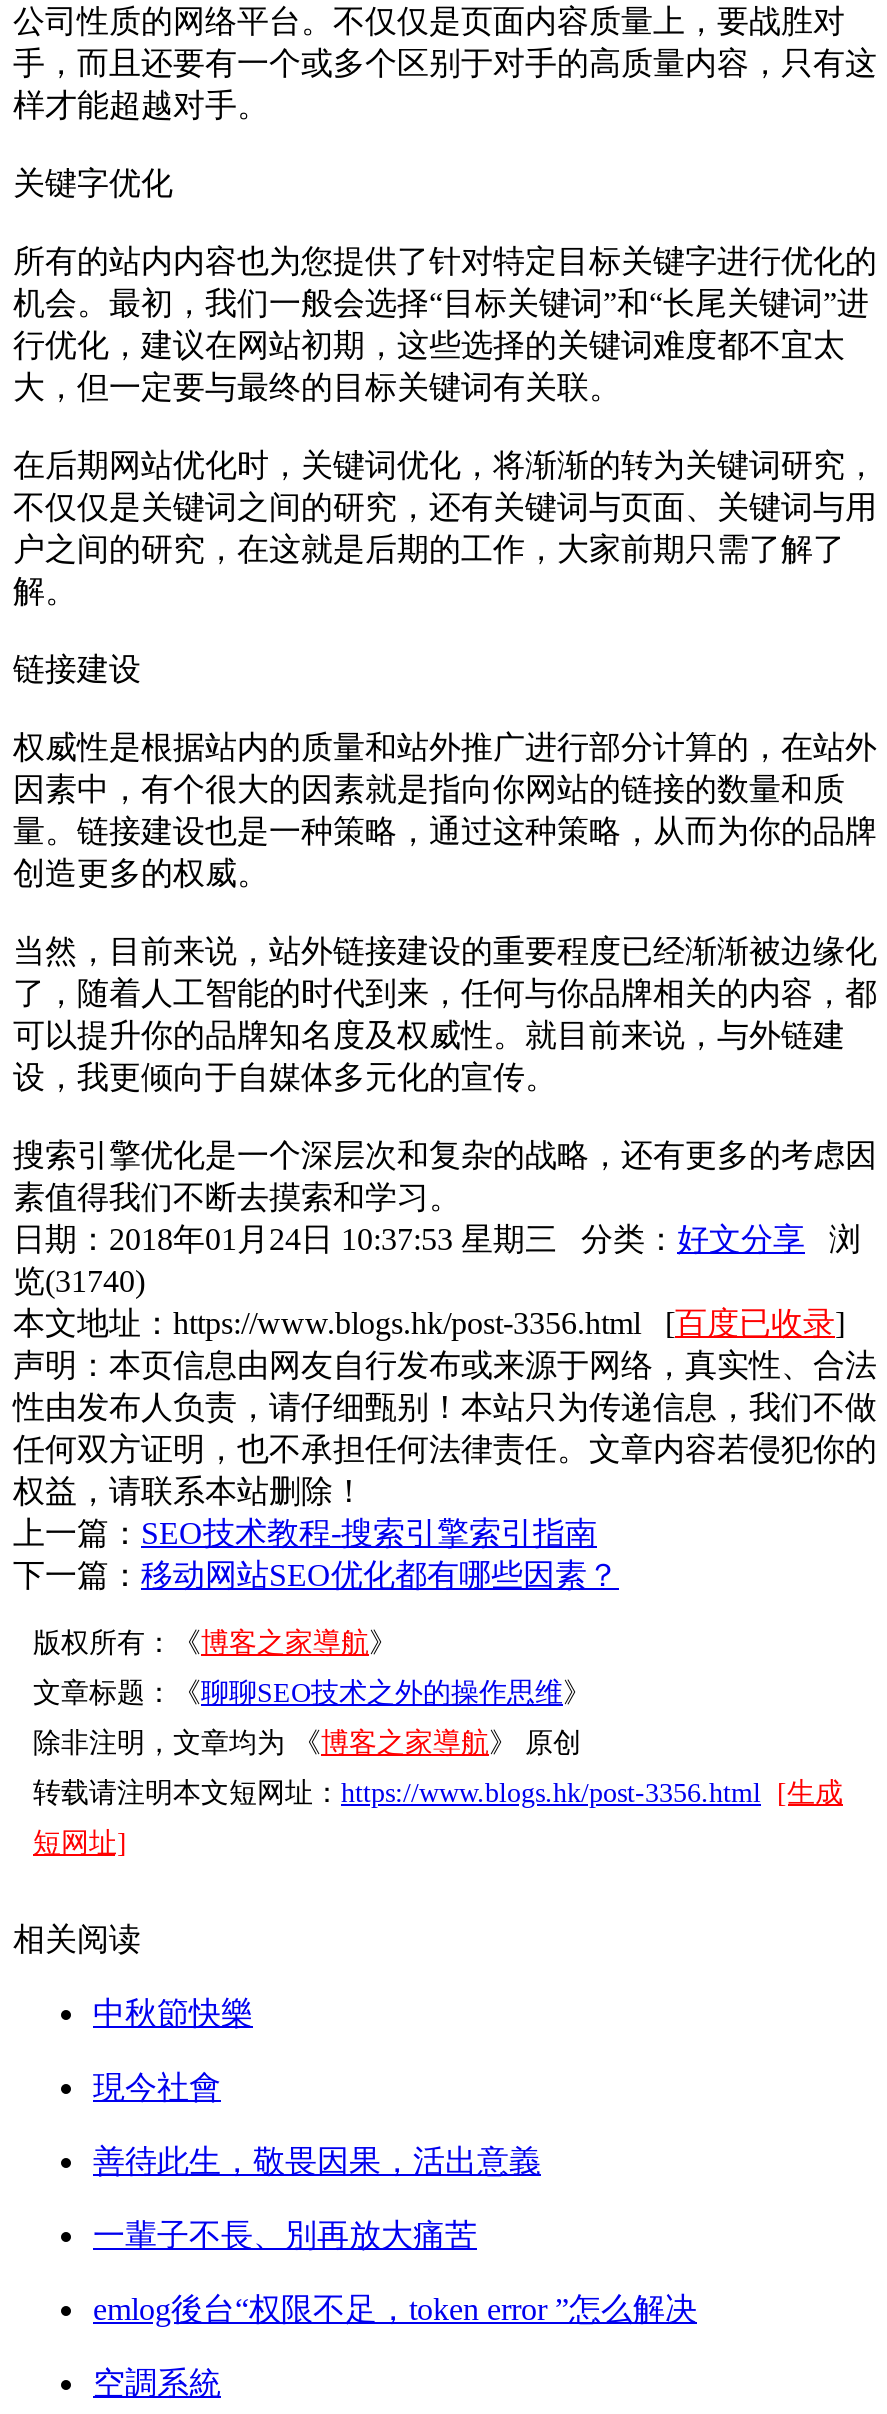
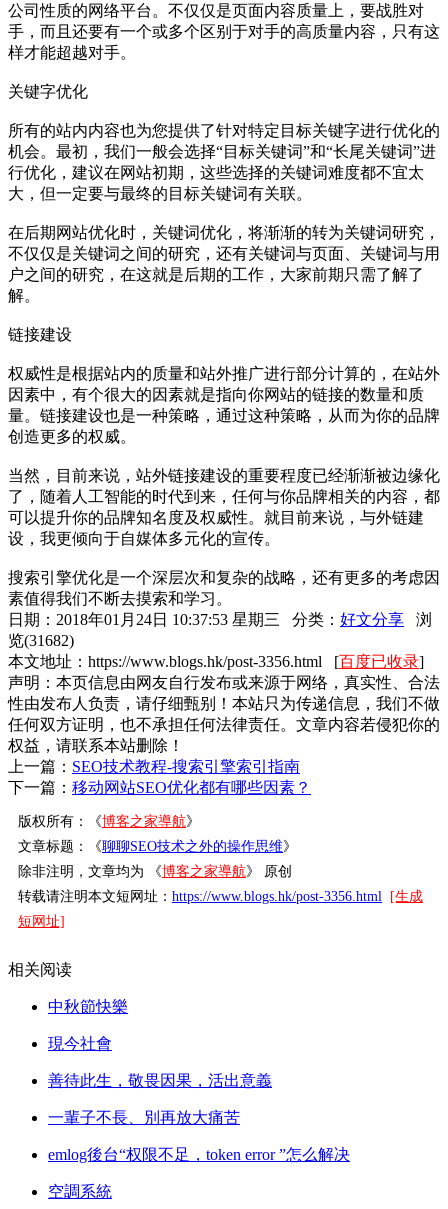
[13,1264,145,1298] 览(31740) -> [8,632,74,649] 览(31682)

